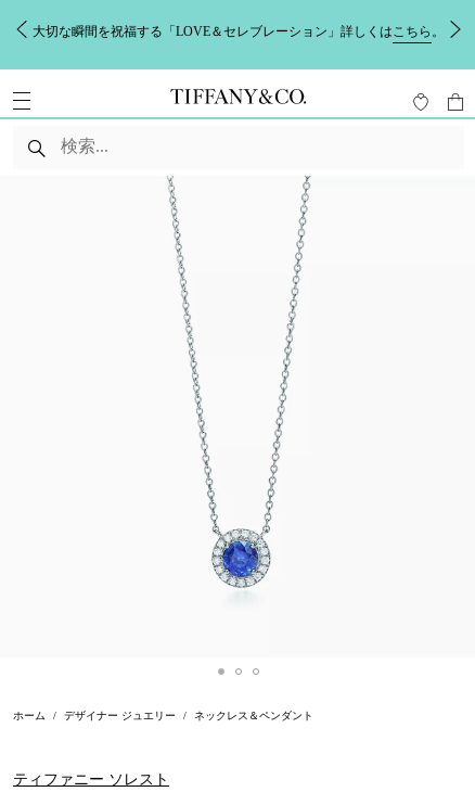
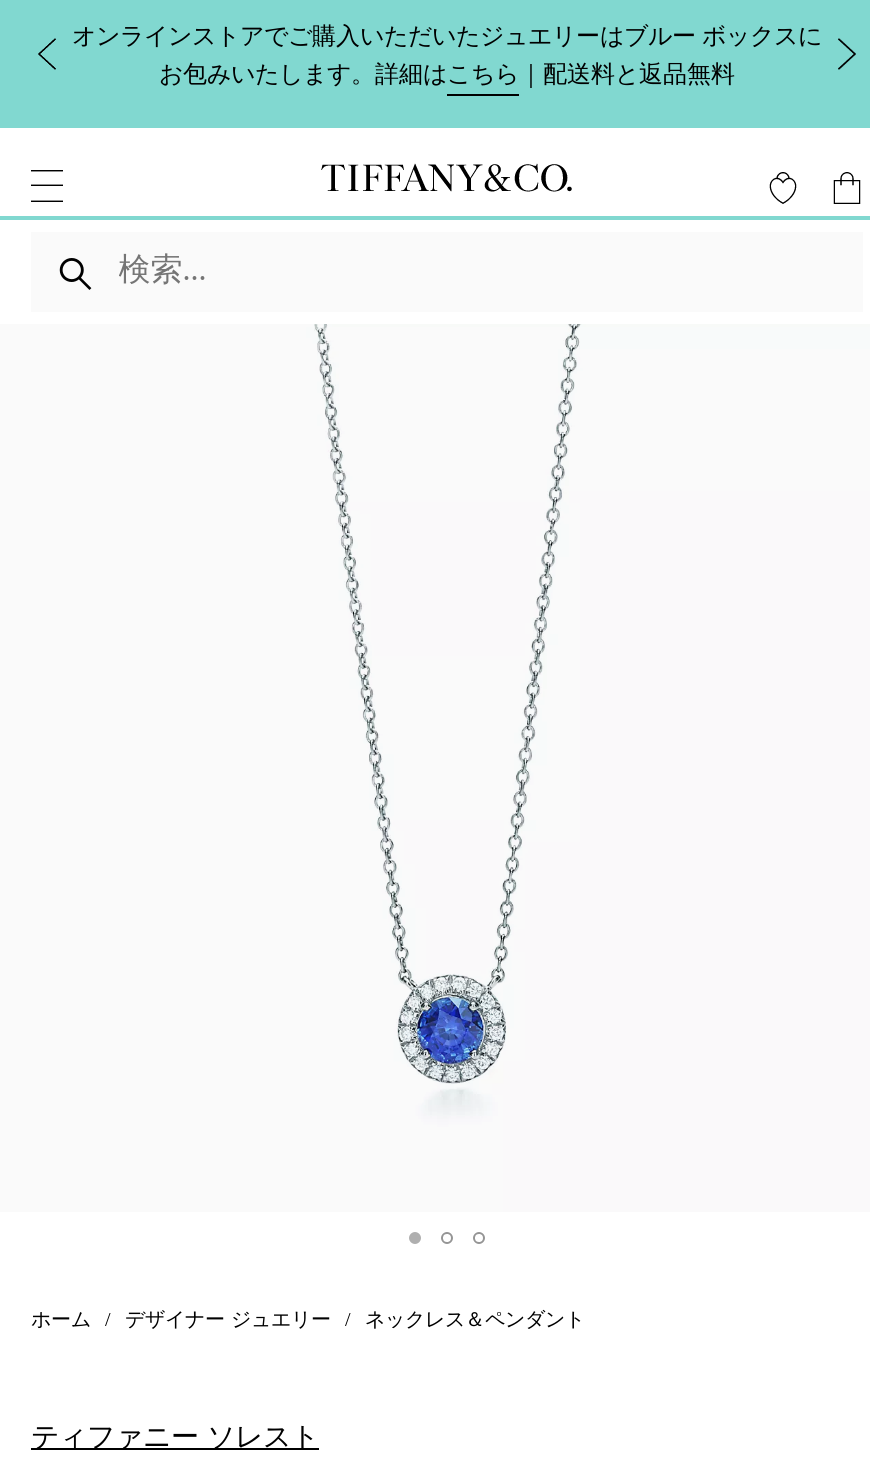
[33,23,445,39] 大切な瞬間を祝福する「LOVE＆セレブレーション」詳しくはこちら。 -> [72,22,822,88] オンラインストアでご購入いただいたジュエリーはブルー ボックスに | お包みいたします。詳細はこちら｜配送料と返品無料

